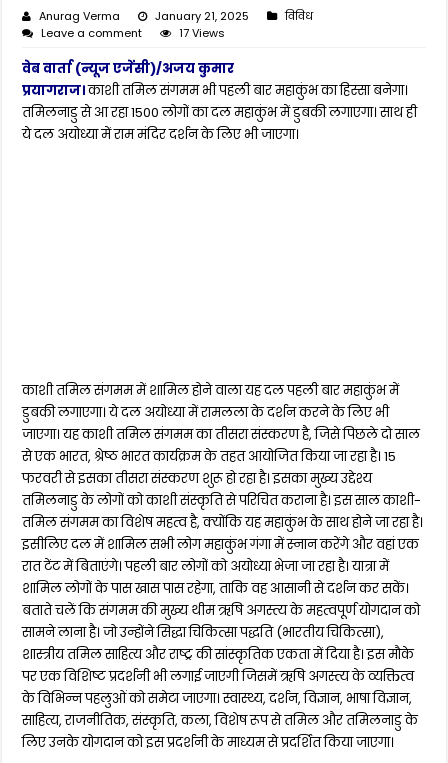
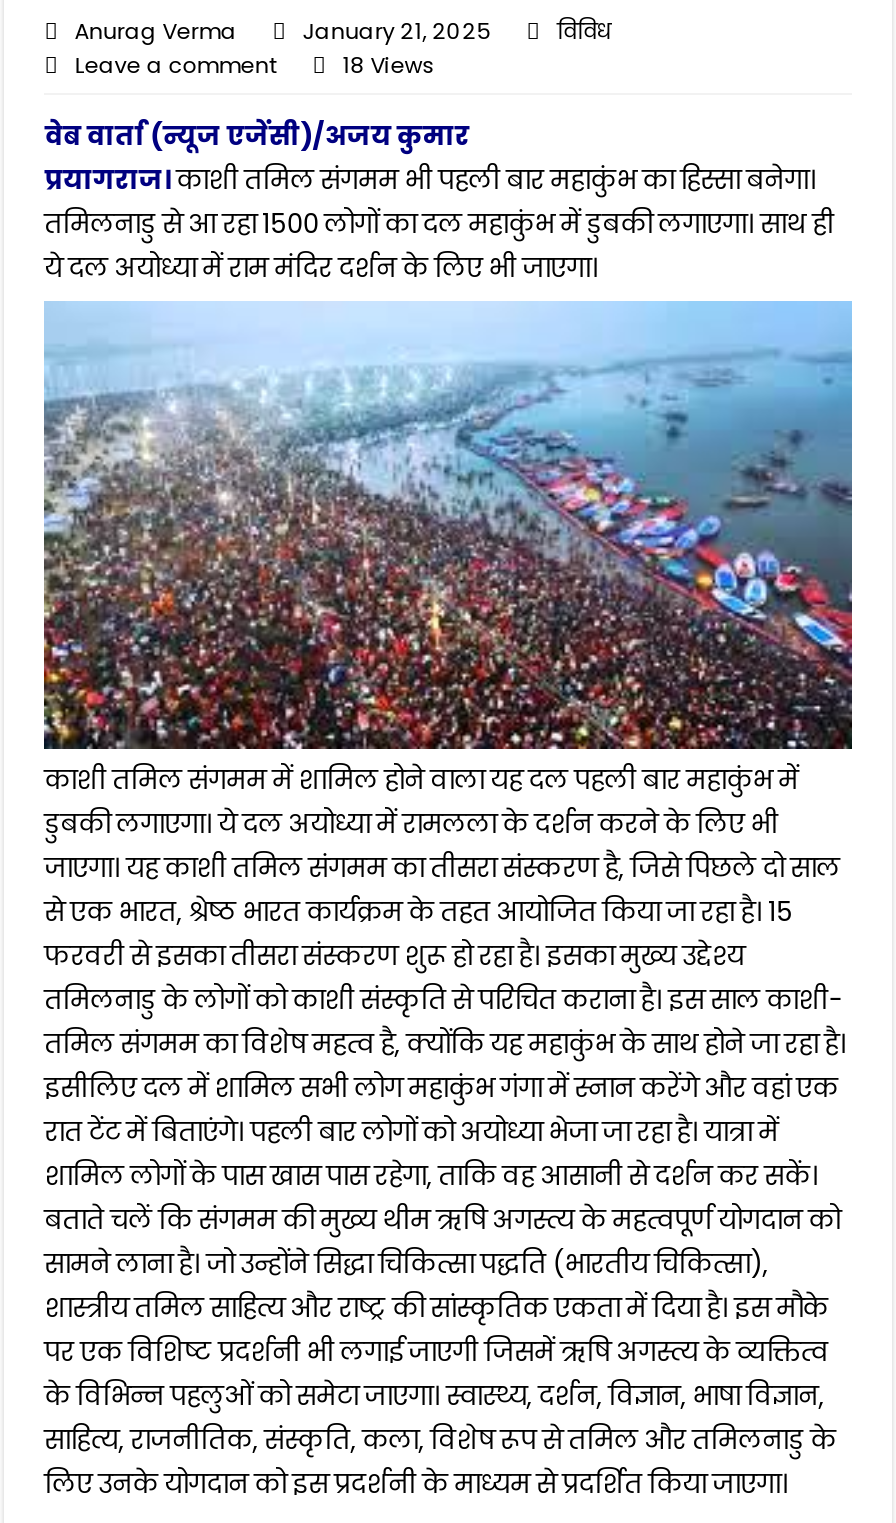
[179,25,225,41] 17 Views -> [342,50,436,82] 18 Views
none -> [42,299,854,751] [image]

